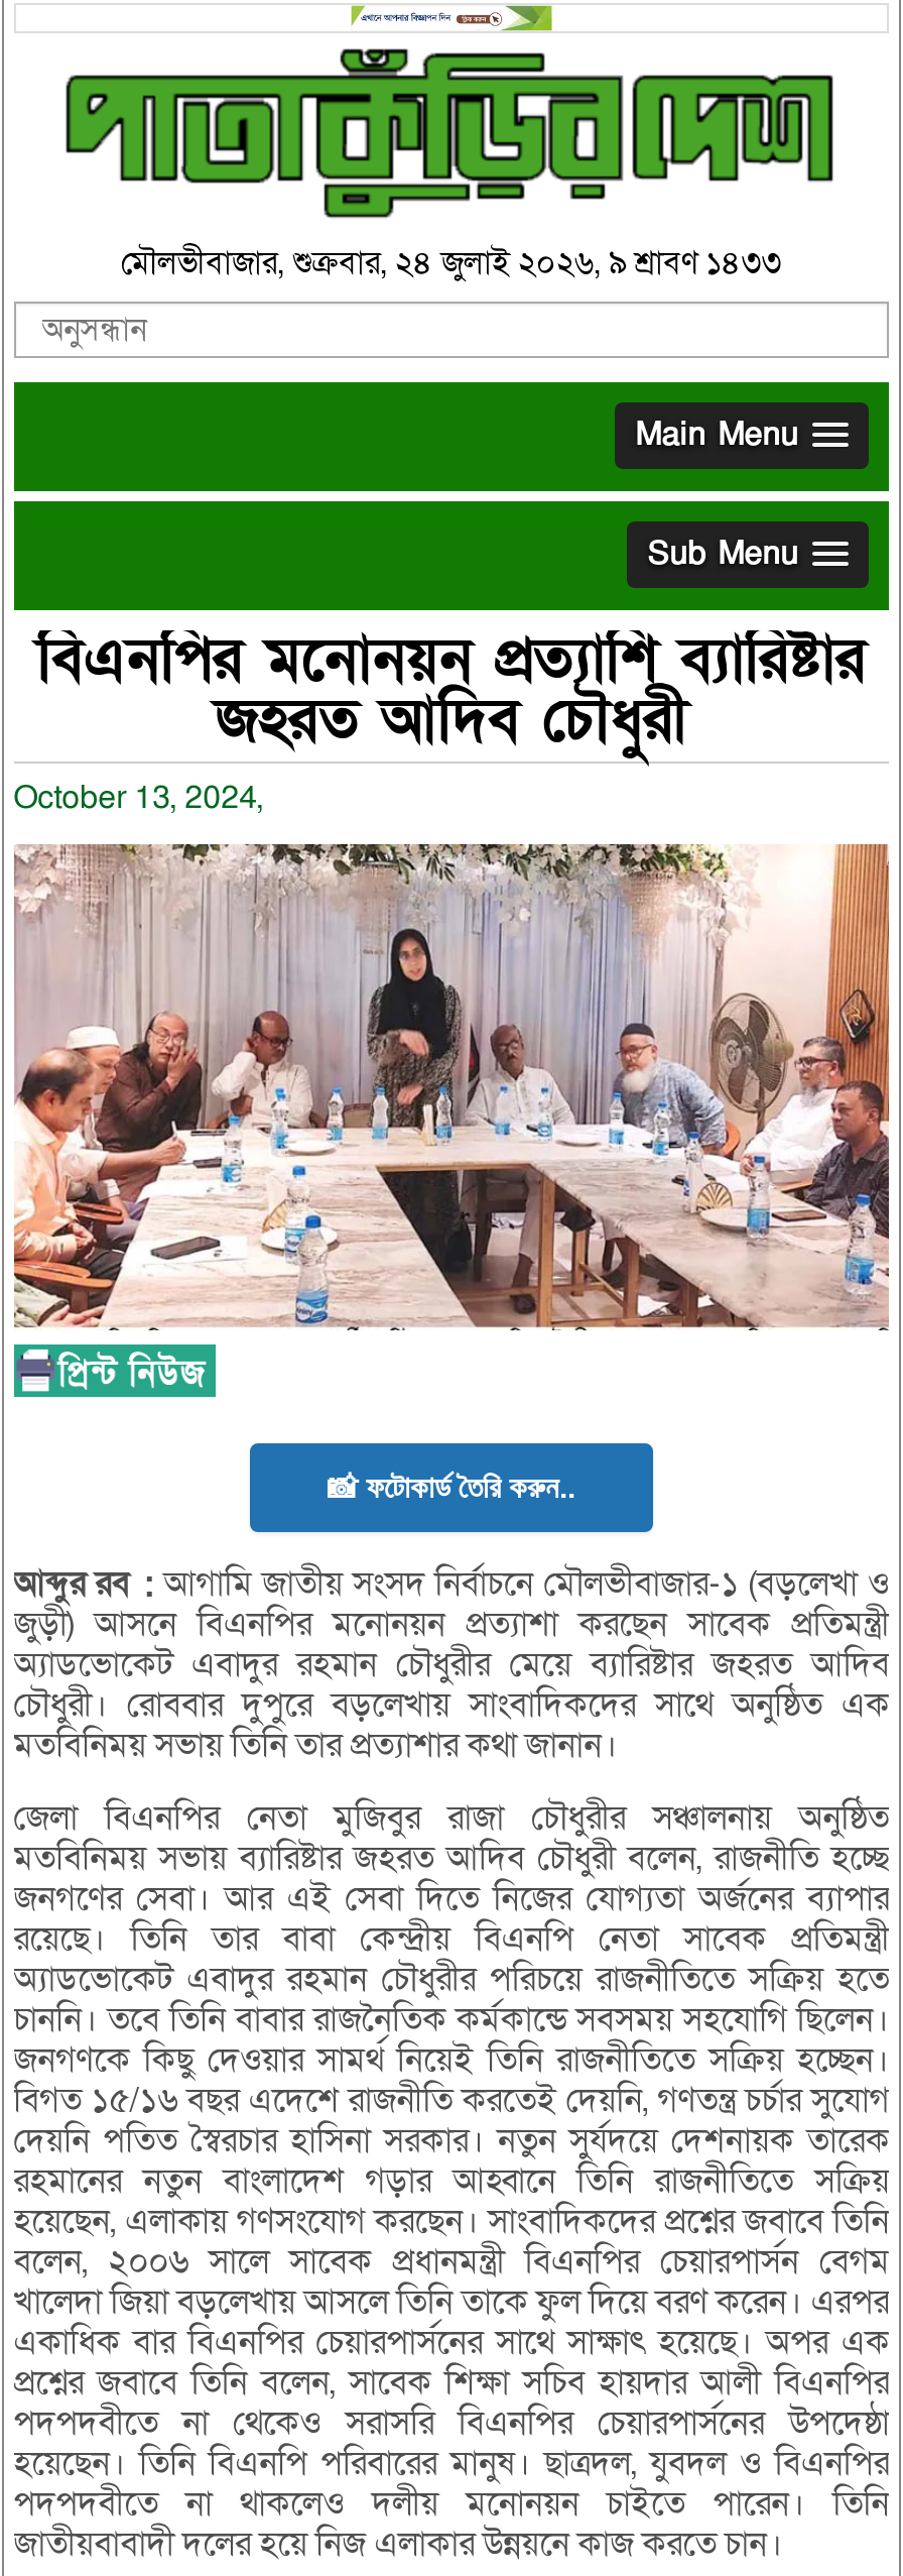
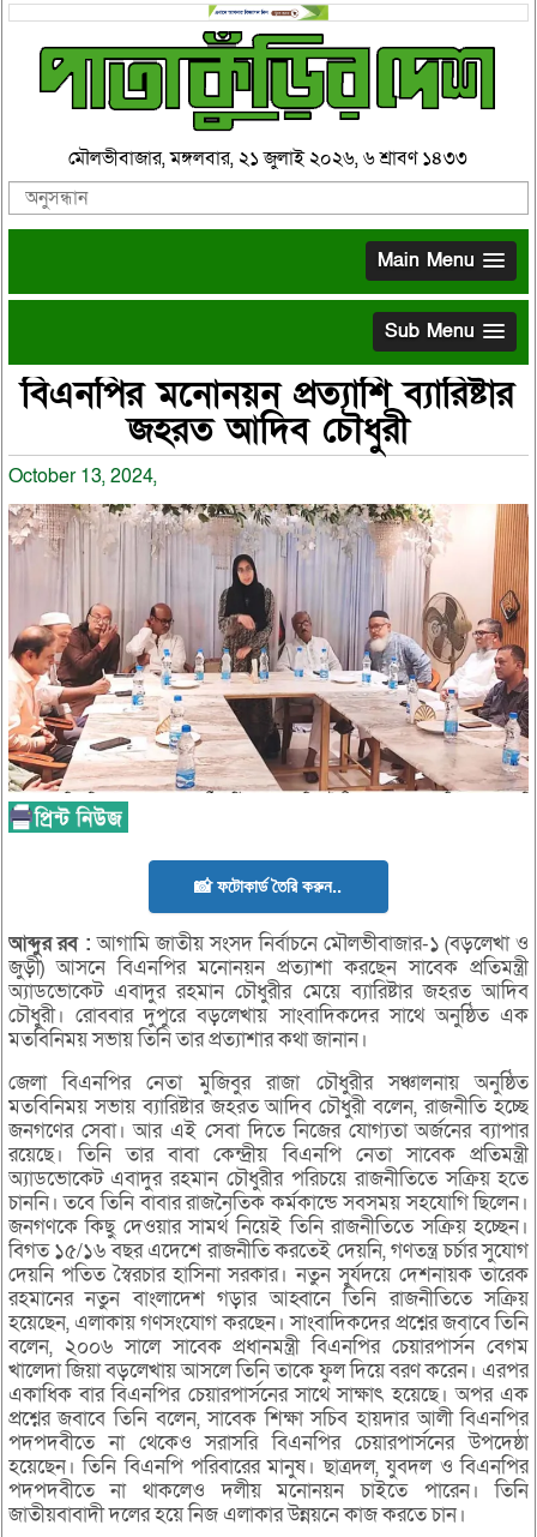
[121,240,782,284] মৌলভীবাজার, শুক্রবার, ২৪ জুলাই ২০২৬, ৯ শ্রাবণ ১৪৩৩ -> [69,145,468,171] মৌলভীবাজার, মঙ্গলবার, ২১ জুলাই ২০২৬, ৬ শ্রাবণ ১৪৩৩

